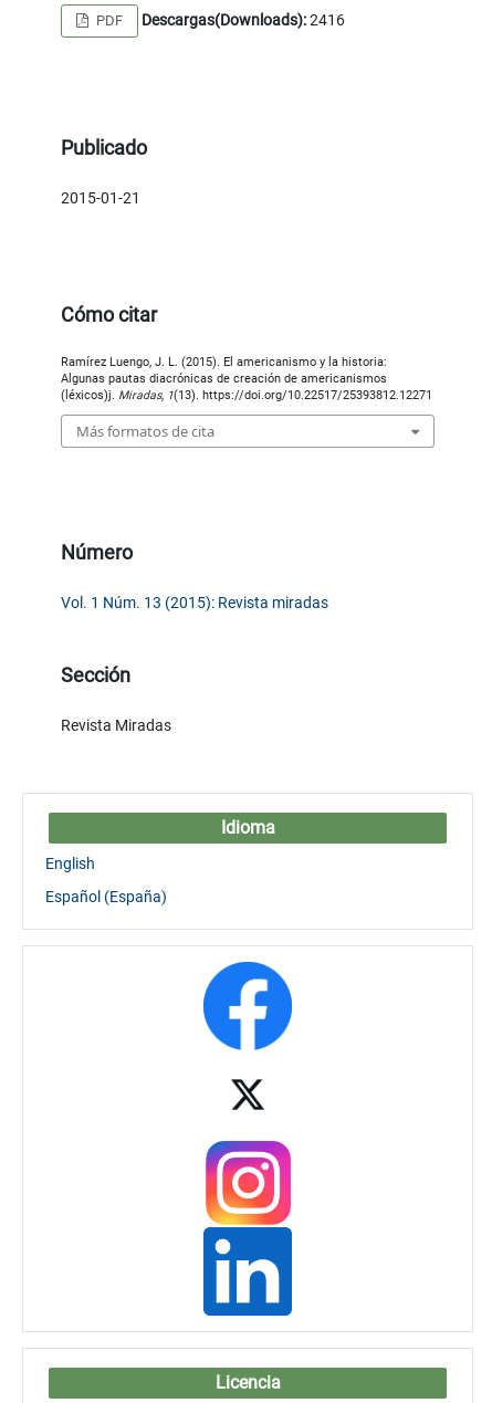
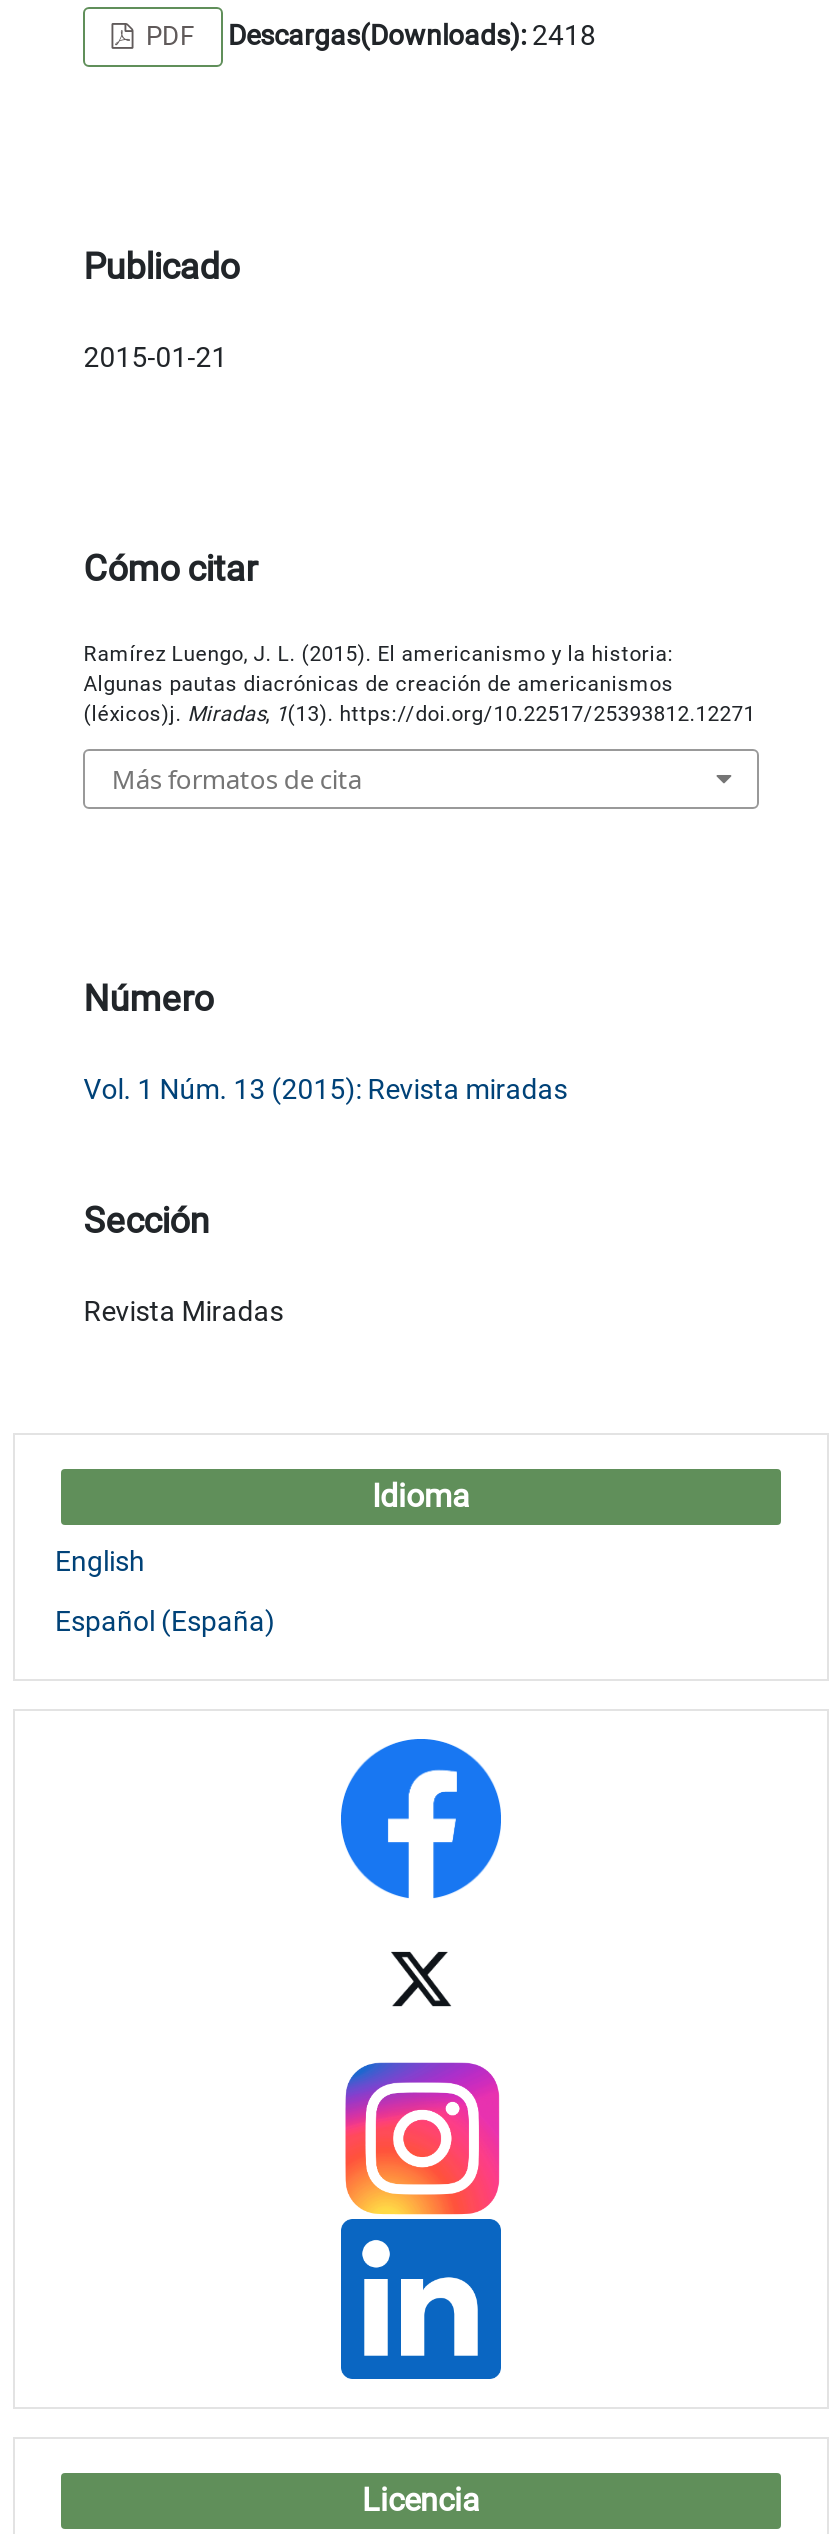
[141,11,344,28] Descargas(Downloads): 2416 -> [228,18,596,50] Descargas(Downloads): 2418

